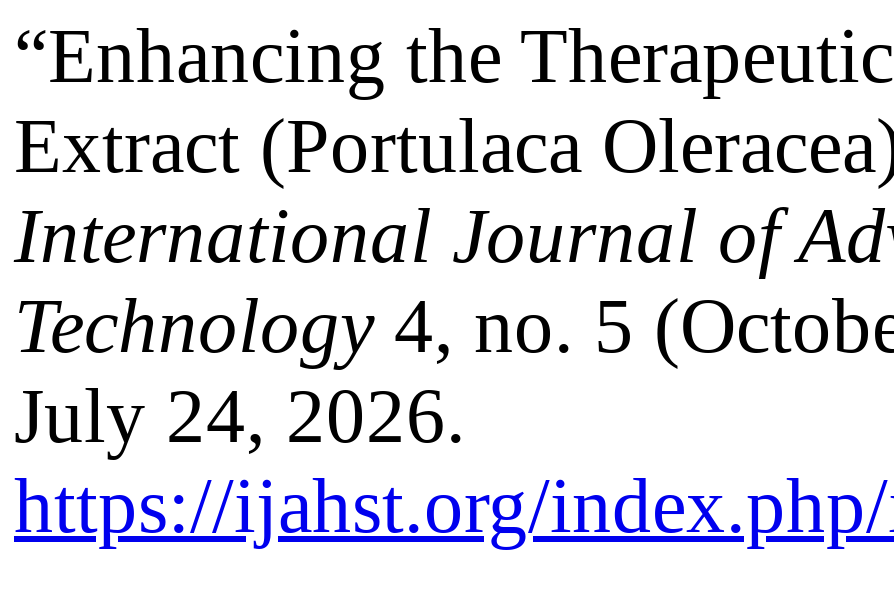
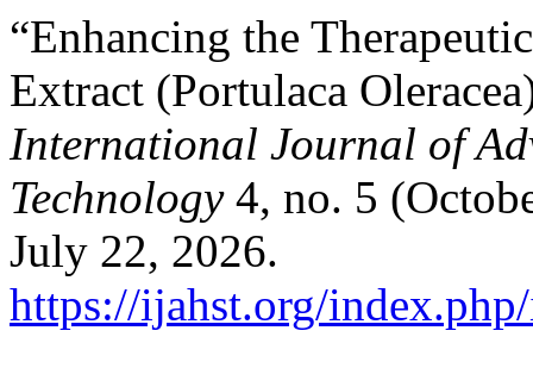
[14,372,466,458] July 24, 2026. -> [10,225,278,276] July 22, 2026.

